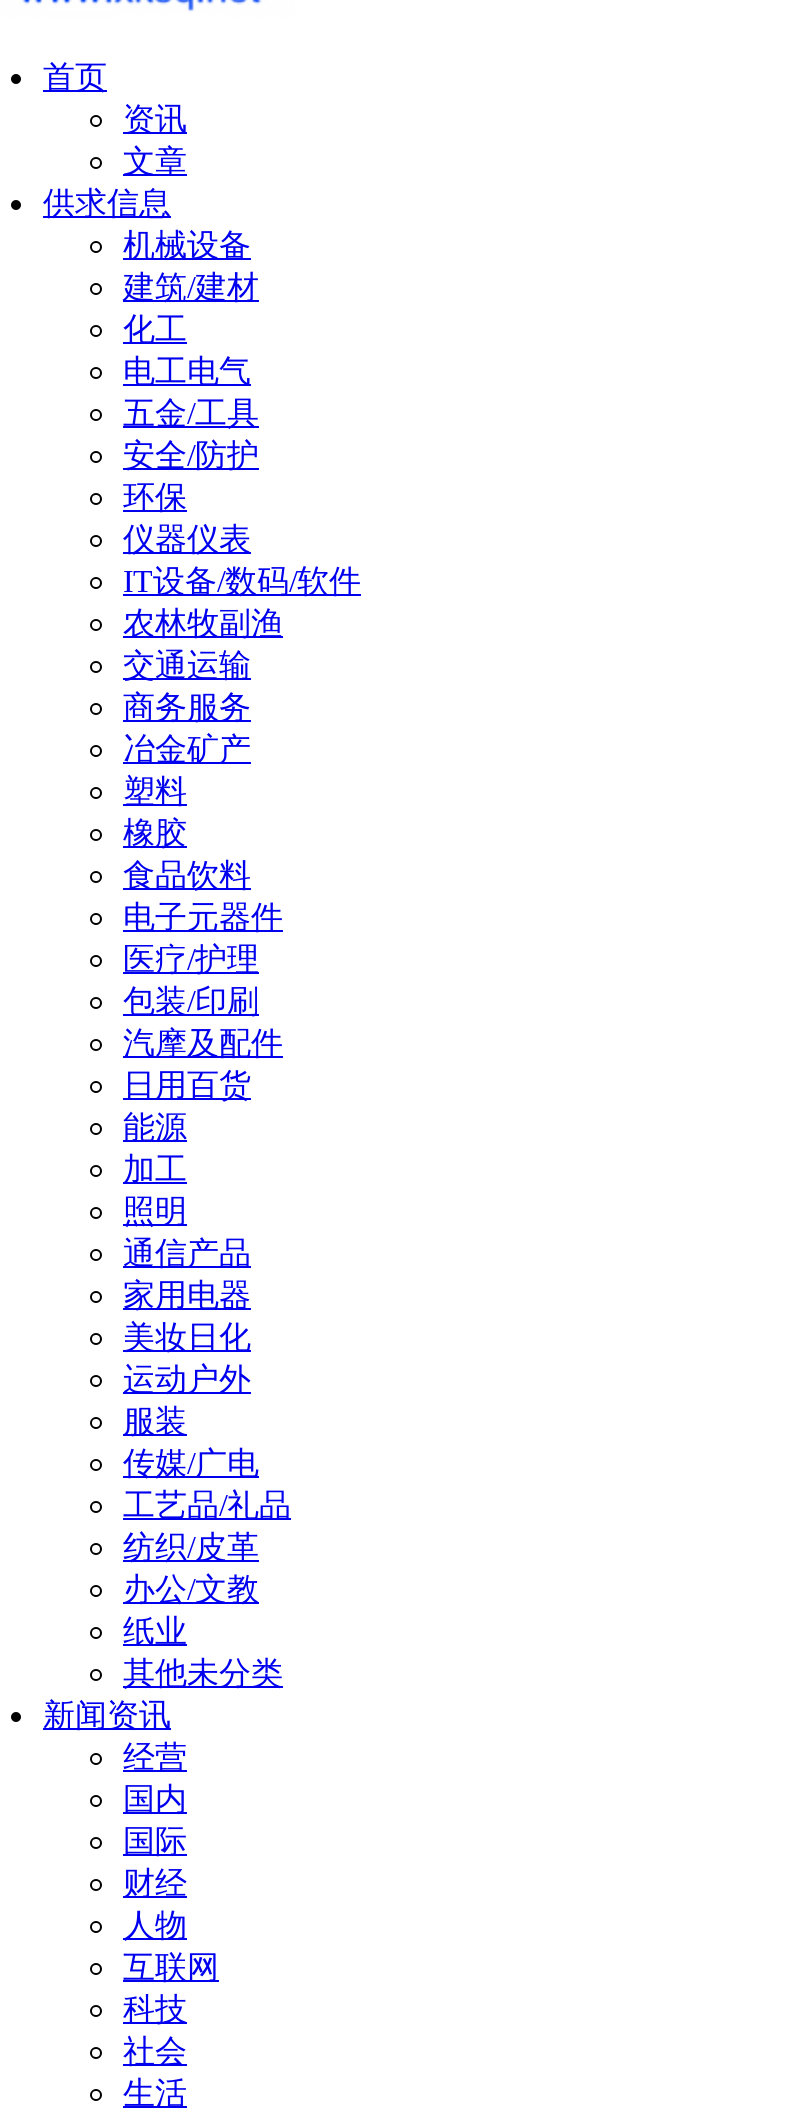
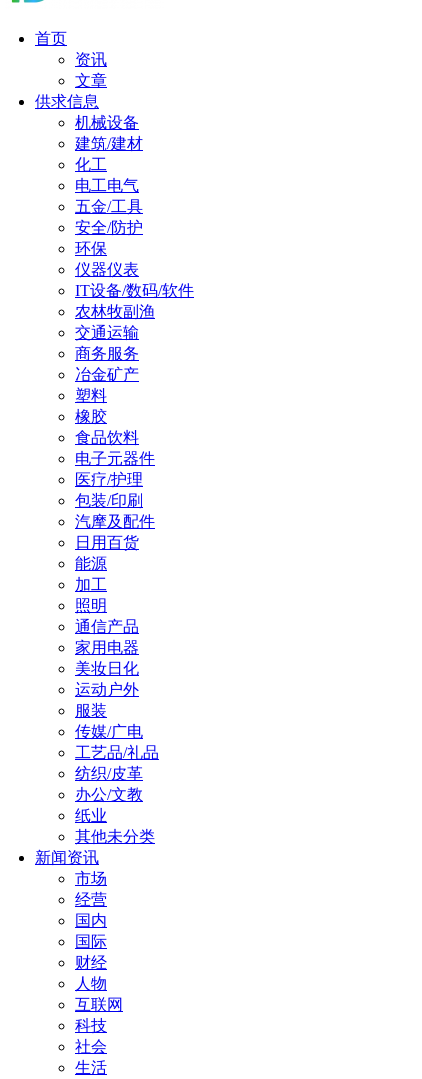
none -> [75,870,107,887] 市场

